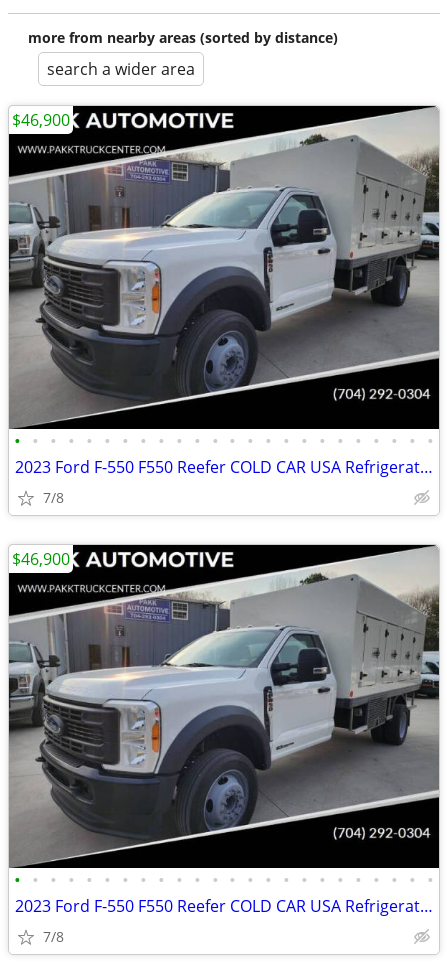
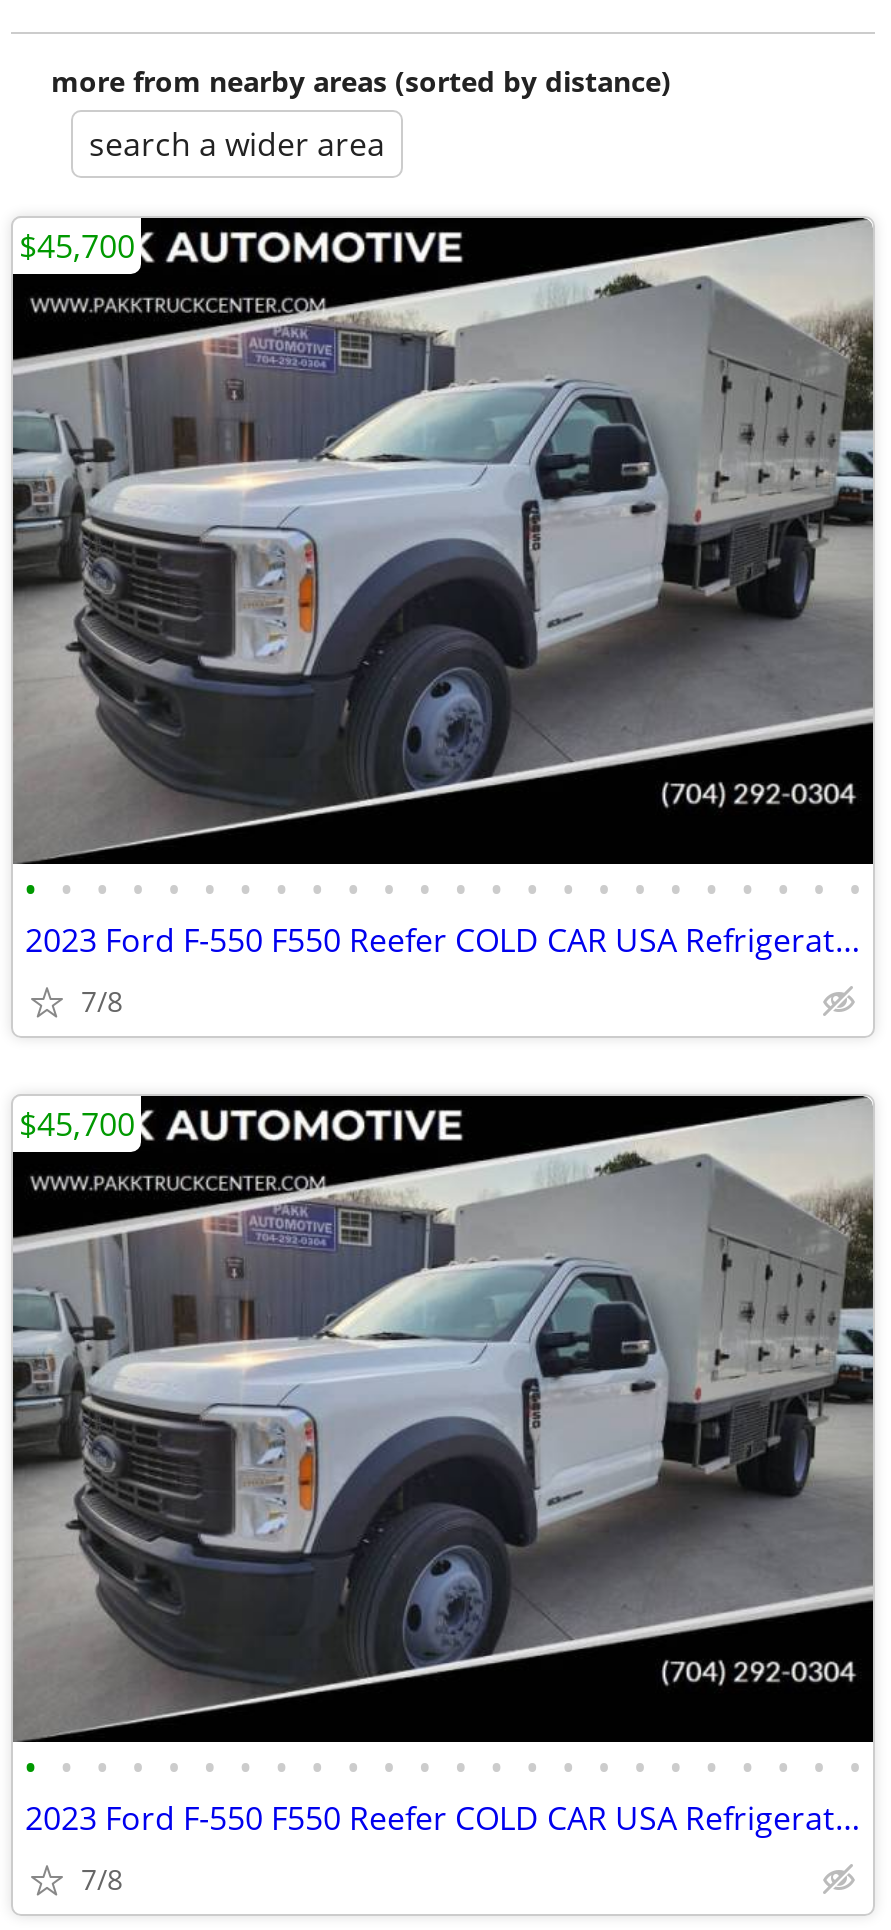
[12,109,70,131] $46,900 -> [19,224,135,268] $45,700
[12,548,70,570] $46,900 -> [19,1102,135,1146] $45,700

